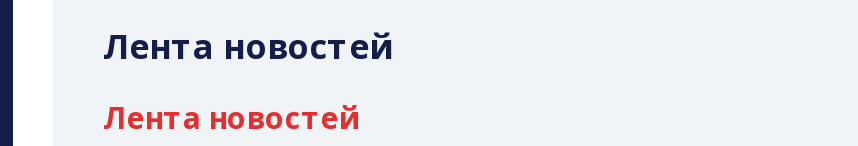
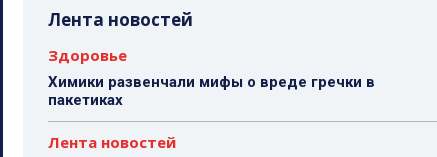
none -> [48,45,375,109] Здоровье | Химики развенчали мифы о вреде гречки в | пакетиках

